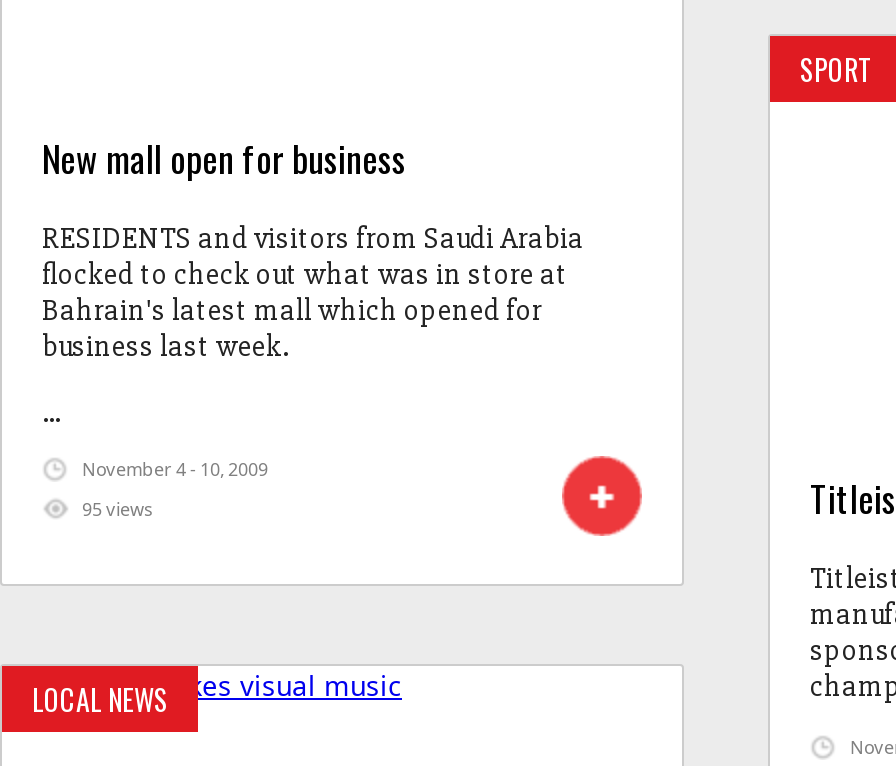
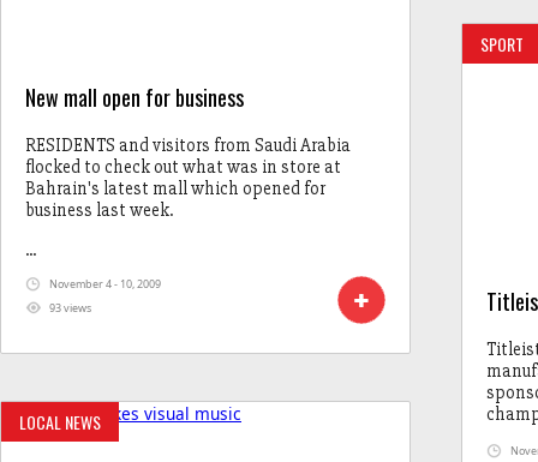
[82,496,152,522] 95 views -> [49,300,91,315] 93 views

